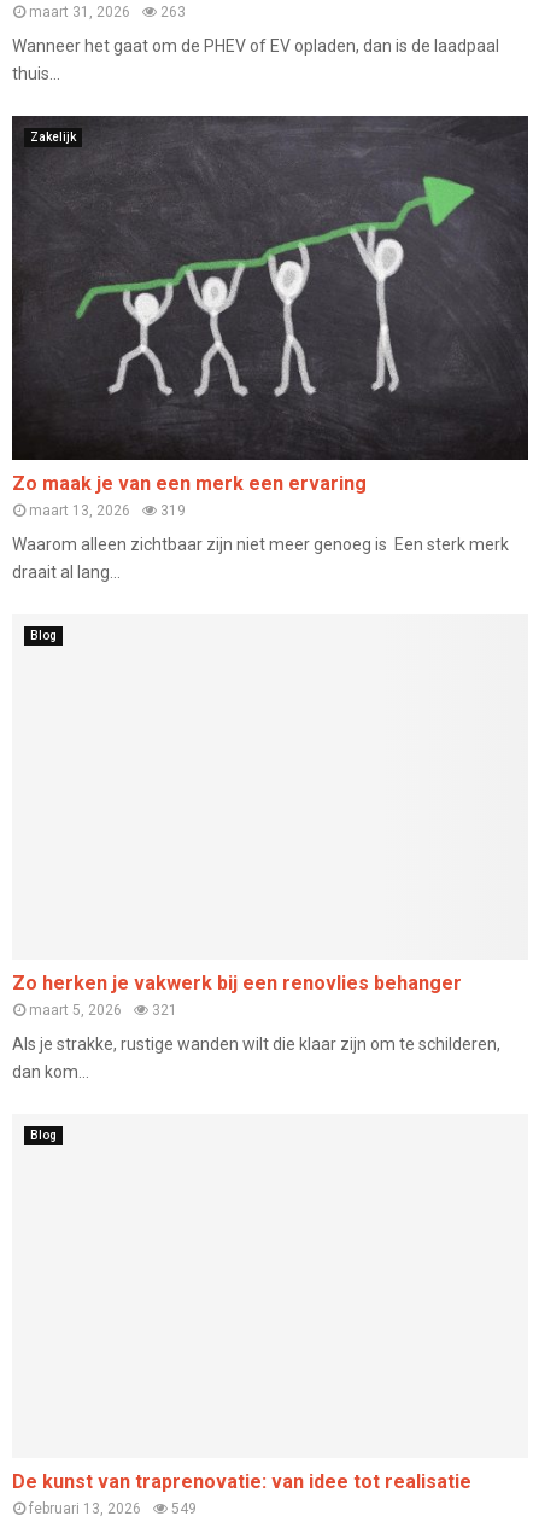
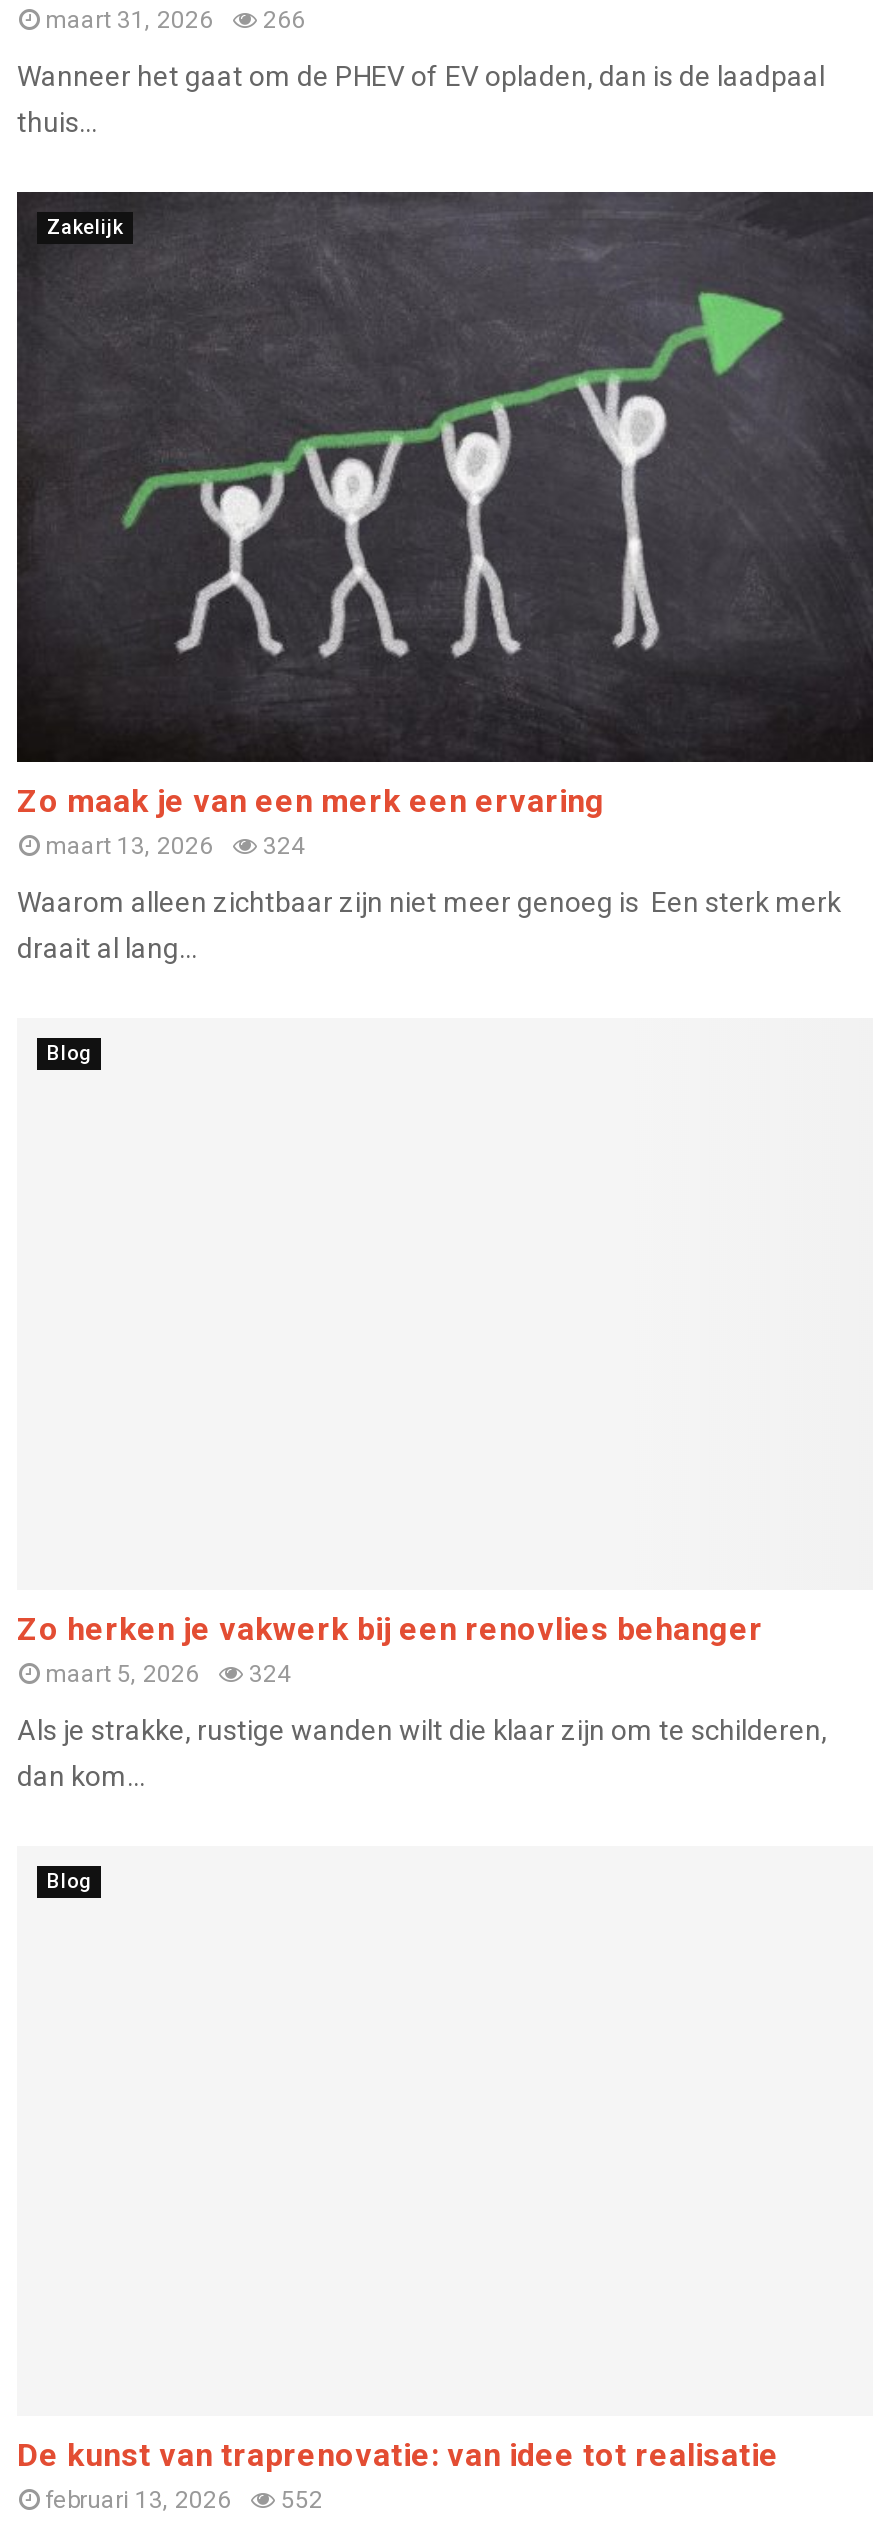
[29,4,186,21] maart 31, 2026 263 -> [45,6,305,34] maart 31, 2026 266
[29,502,186,519] maart 13, 2026 319 -> [45,833,305,861] maart 13, 2026 324
[29,1001,177,1018] maart 5, 2026 321 -> [45,1659,291,1687] maart 5, 2026 324
[29,1500,197,1517] februari 13, 2026 549 -> [45,2486,323,2514] februari 13, 2026 552

